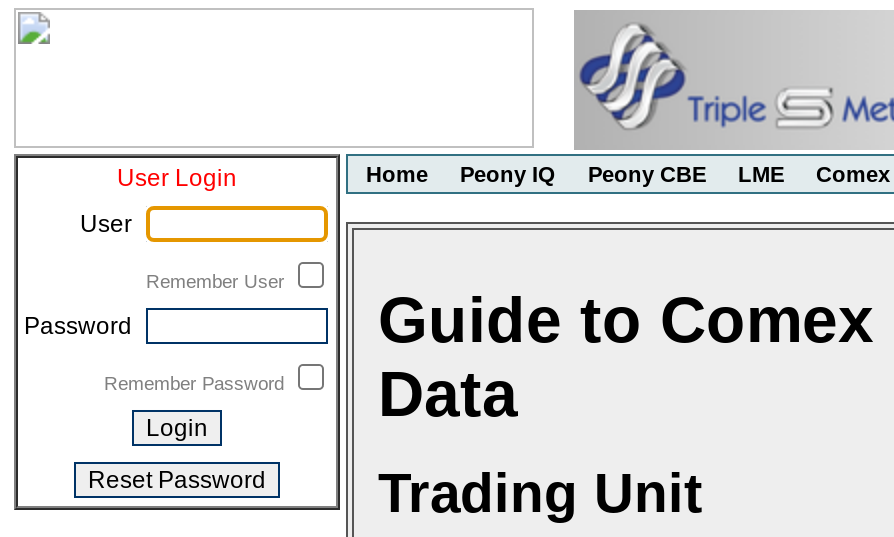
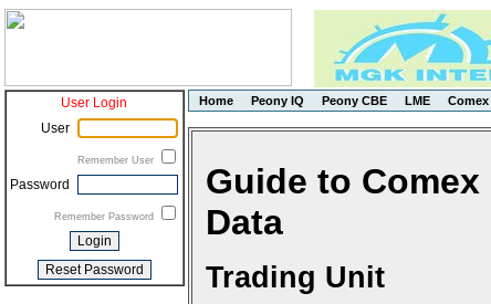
[574,10,888,150] [image] -> [315,10,488,86] [image]

